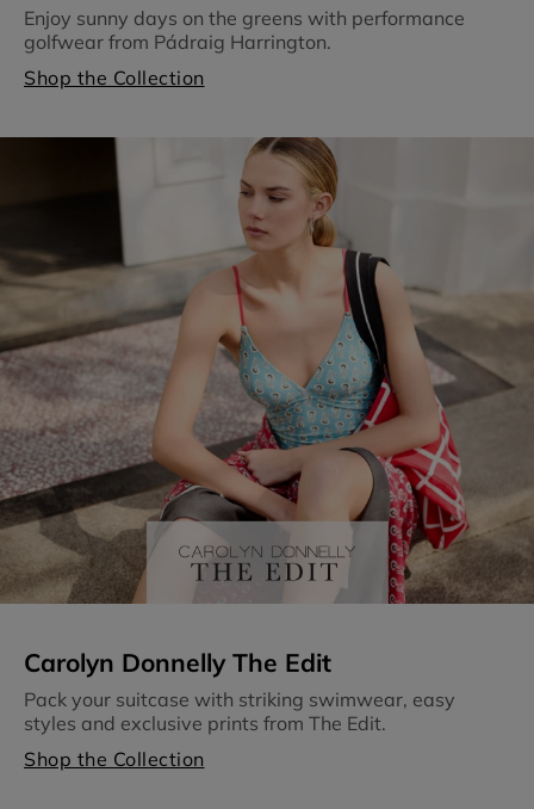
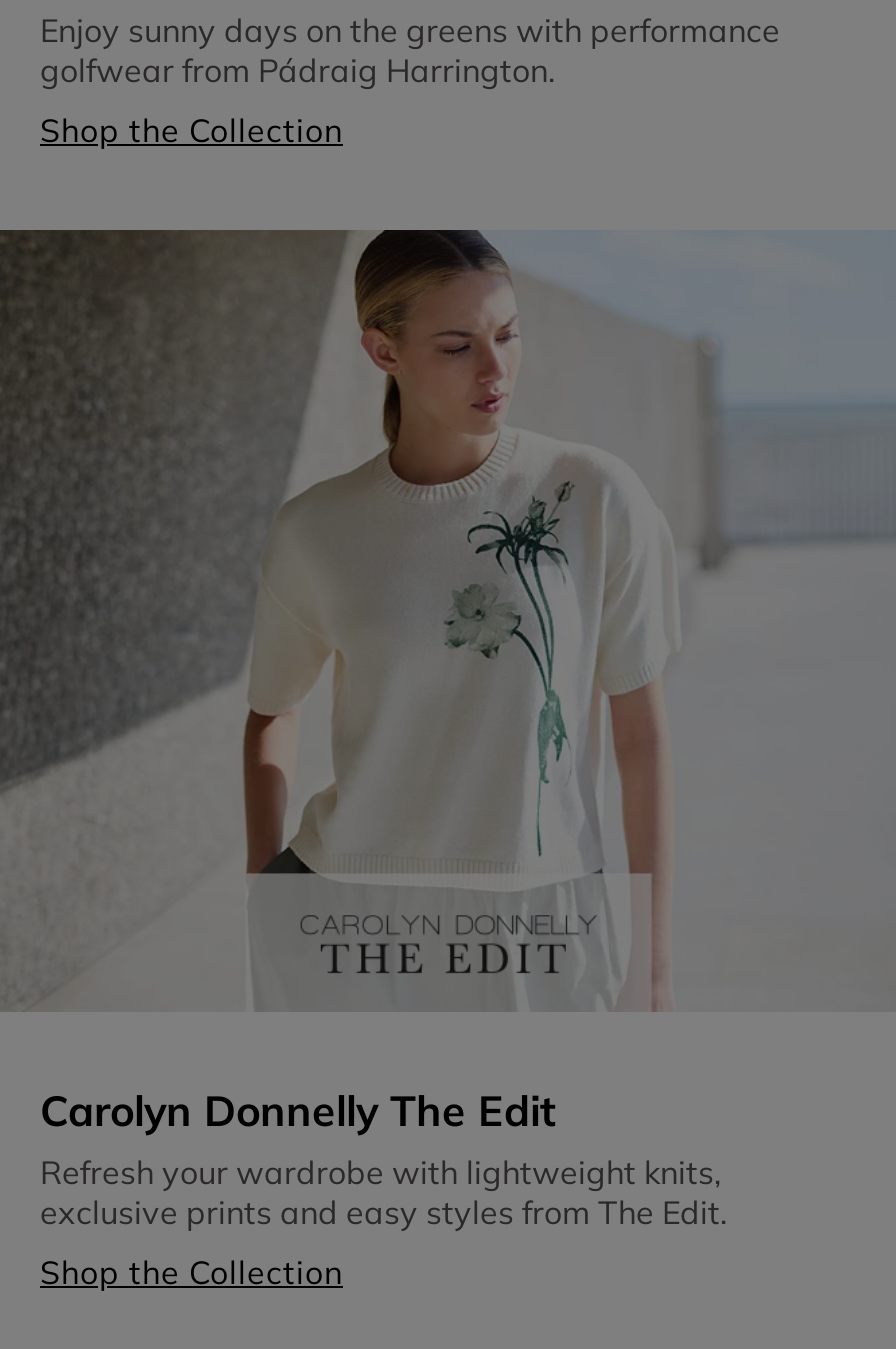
[4,136,530,605] [image] -> [6,228,890,1012] [image]
[24,687,455,735] Pack your suitcase with striking swimwear, easy | styles and exclusive prints from The Edit. -> [40,1151,728,1231] Refresh your wardrobe with lightweight knits, | exclusive prints and easy styles from The Edit.

